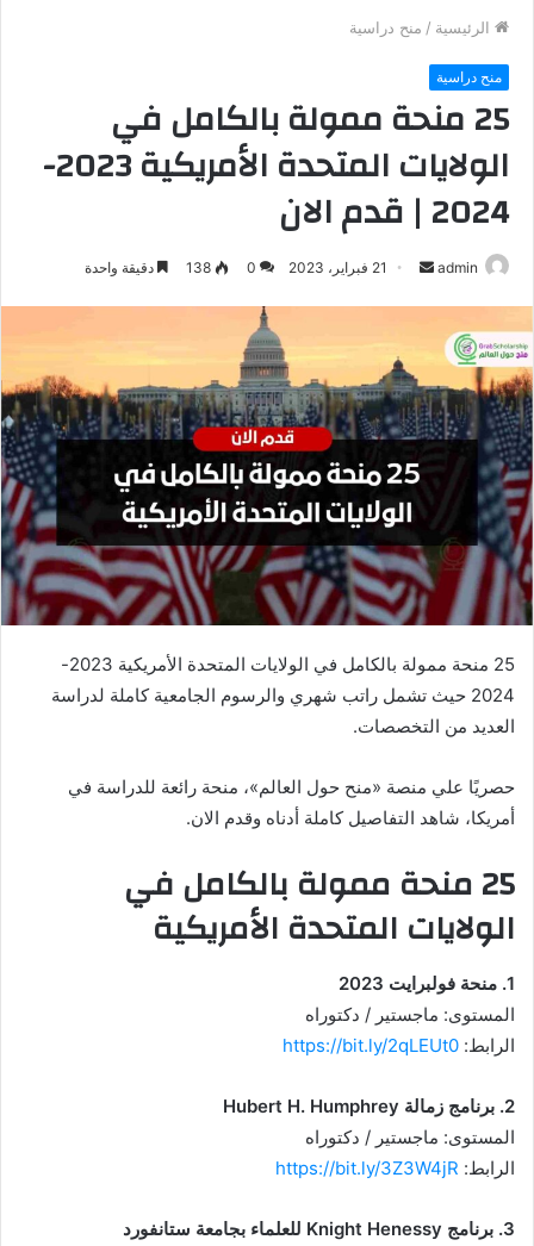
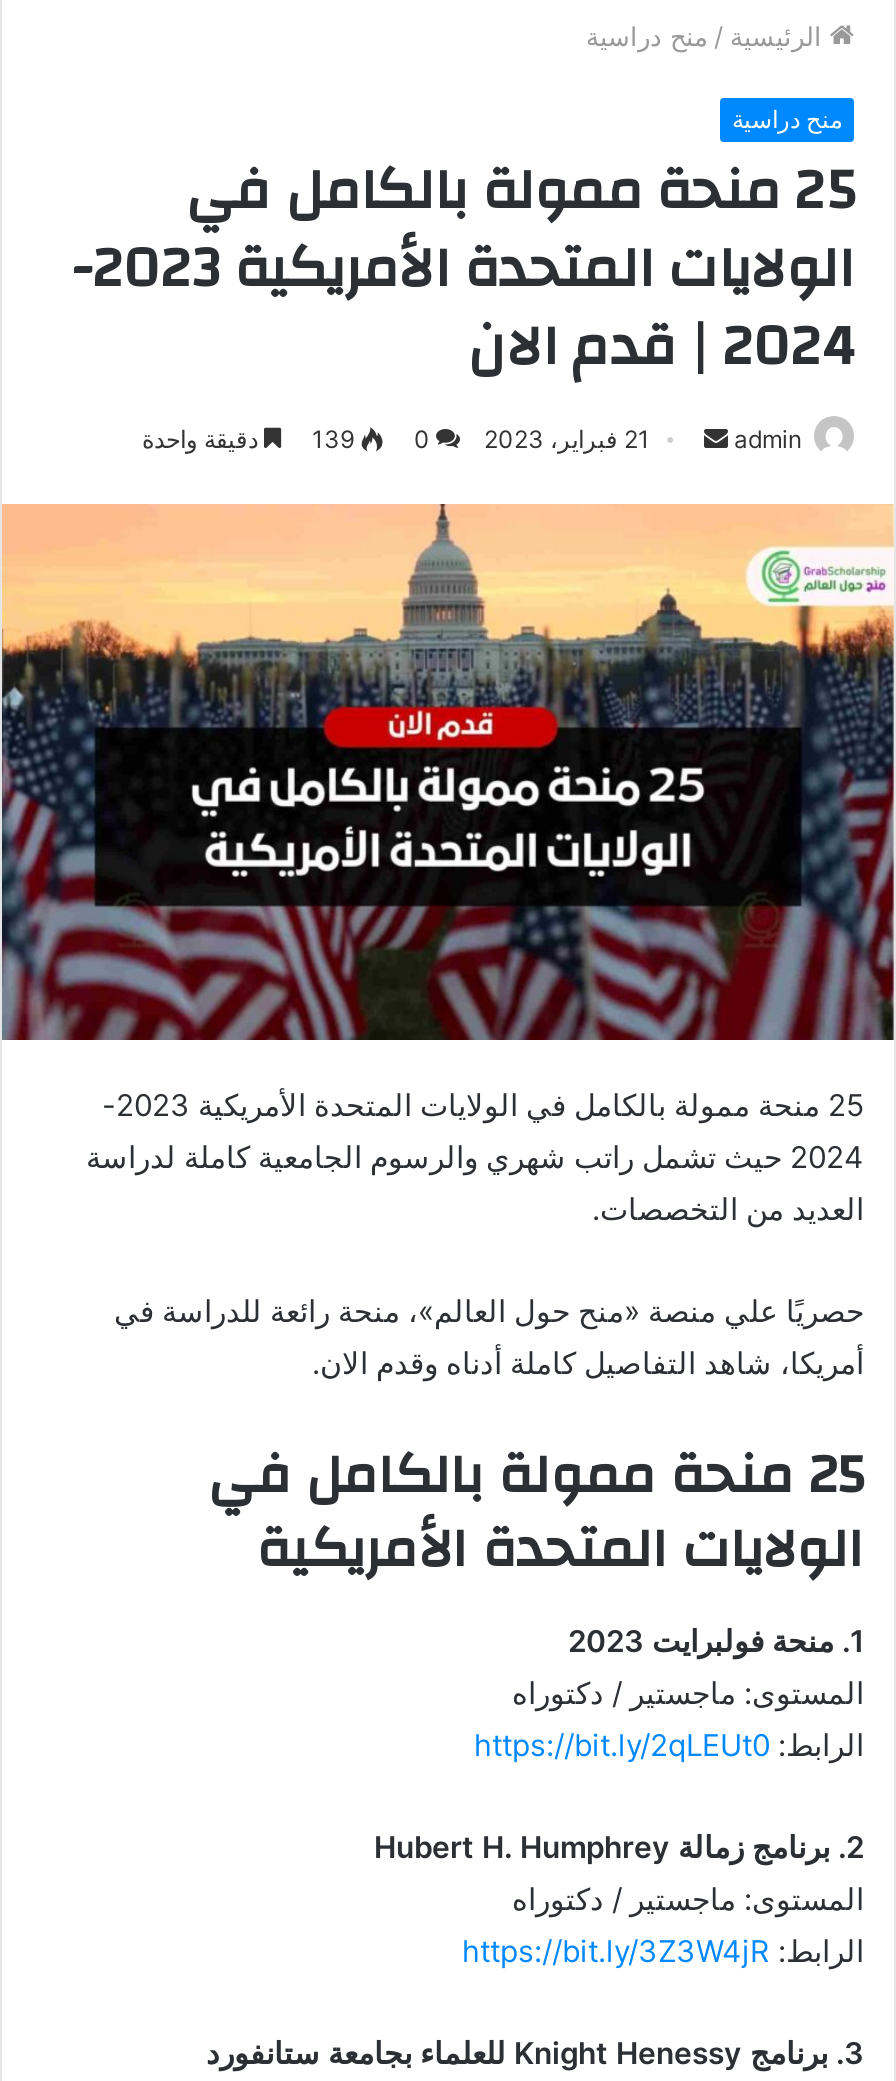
[85,258,256,276] 0 138 دقيقة واحدة -> [142,423,430,453] 0 139 دقيقة واحدة

